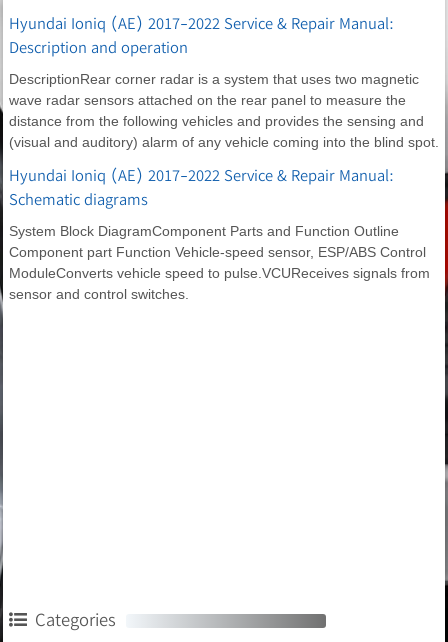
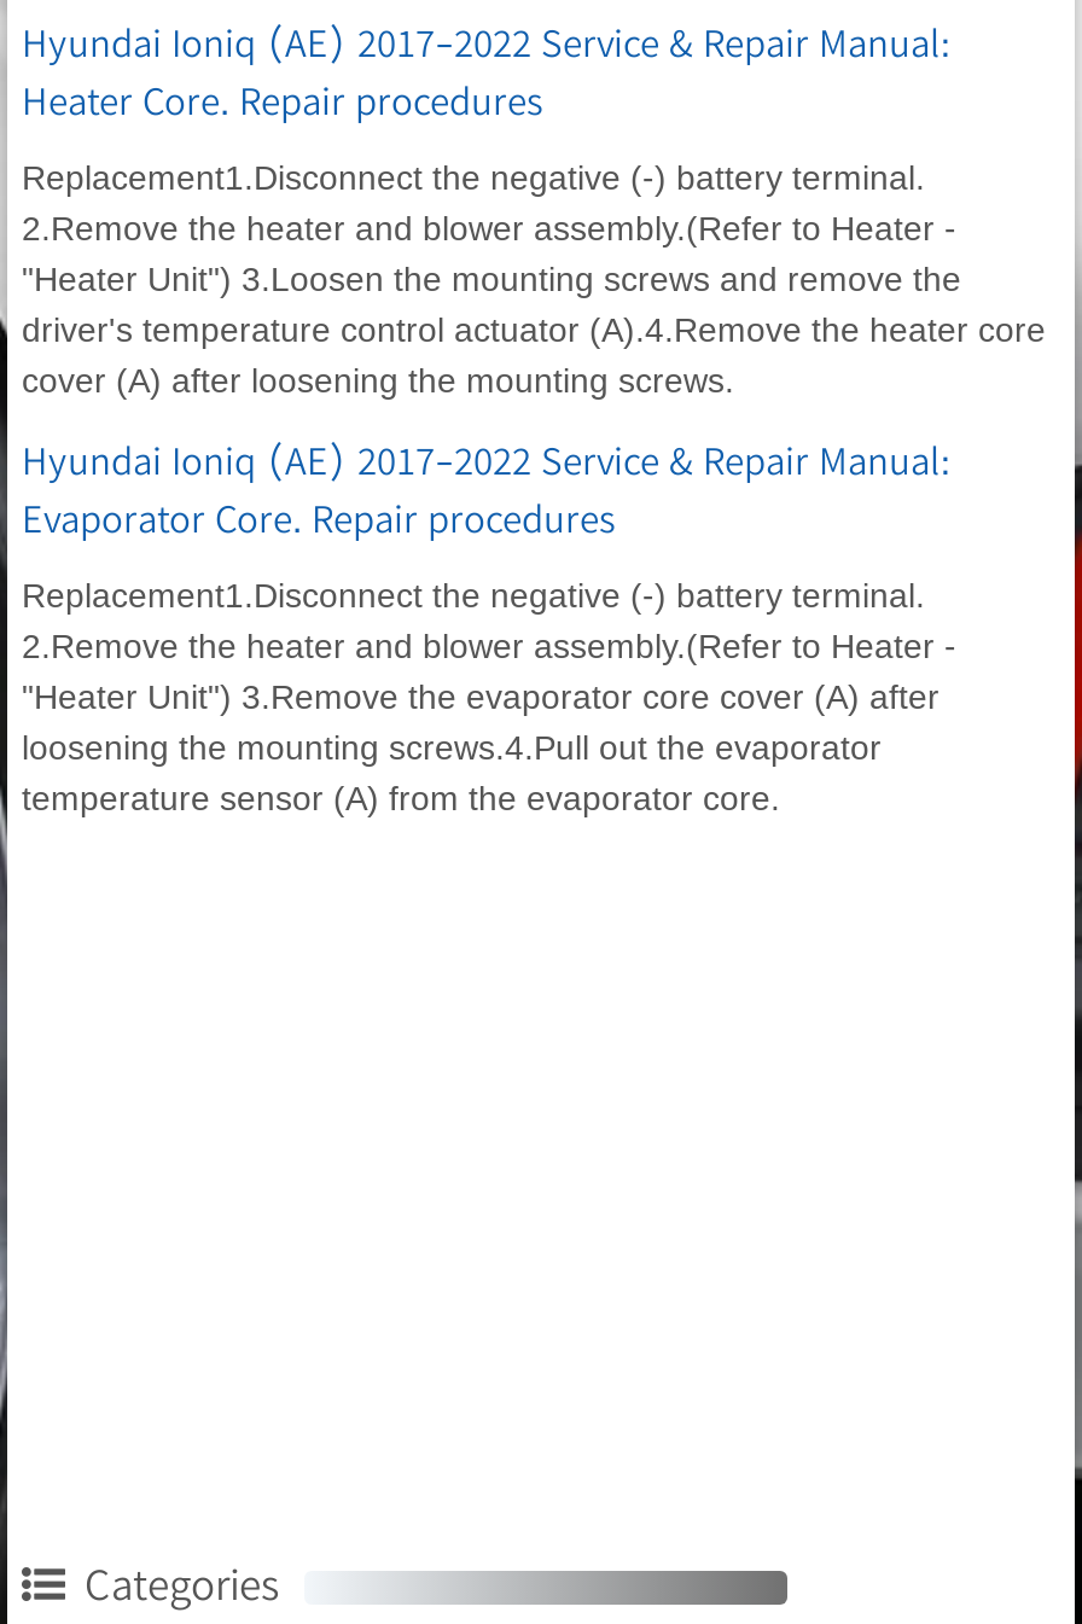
[9,37,188,57] Description and operation -> [22,75,543,123] Heater Core. Repair procedures
[9,71,439,150] DescriptionRear corner radar is a system that uses two magnetic | wave radar sensors attached on the rear panel to measure the | distance from the following vehicles and provides the sensing and | (visual and auditory) alarm of any vehicle coming into the blind spot. -> [22,157,1046,399] Replacement1.Disconnect the negative (-) battery terminal. | 2.Remove the heater and blower assembly.(Refer to Heater - | "Heater Unit") 3.Loosen the mounting screws and remove the | driver's temperature control actuator (A).4.Remove the heater core | cover (A) after loosening the mounting screws.
[9,189,148,209] Schematic diagrams -> [22,493,616,541] Evaporator Core. Repair procedures
[9,223,430,302] System Block DiagramComponent Parts and Function Outline | Component part Function Vehicle-speed sensor, ESP/ABS Control | ModuleConverts vehicle speed to pulse.VCUReceives signals from | sensor and control switches. -> [22,575,956,816] Replacement1.Disconnect the negative (-) battery terminal. | 2.Remove the heater and blower assembly.(Refer to Heater - | "Heater Unit") 3.Remove the evaporator core cover (A) after | loosening the mounting screws.4.Pull out the evaporator | temperature sensor (A) from the evaporator core.

